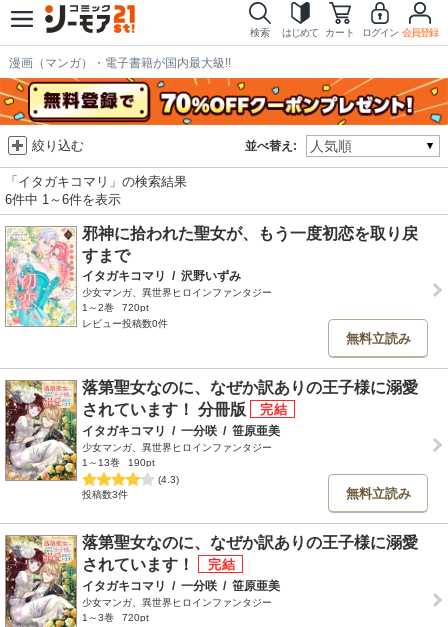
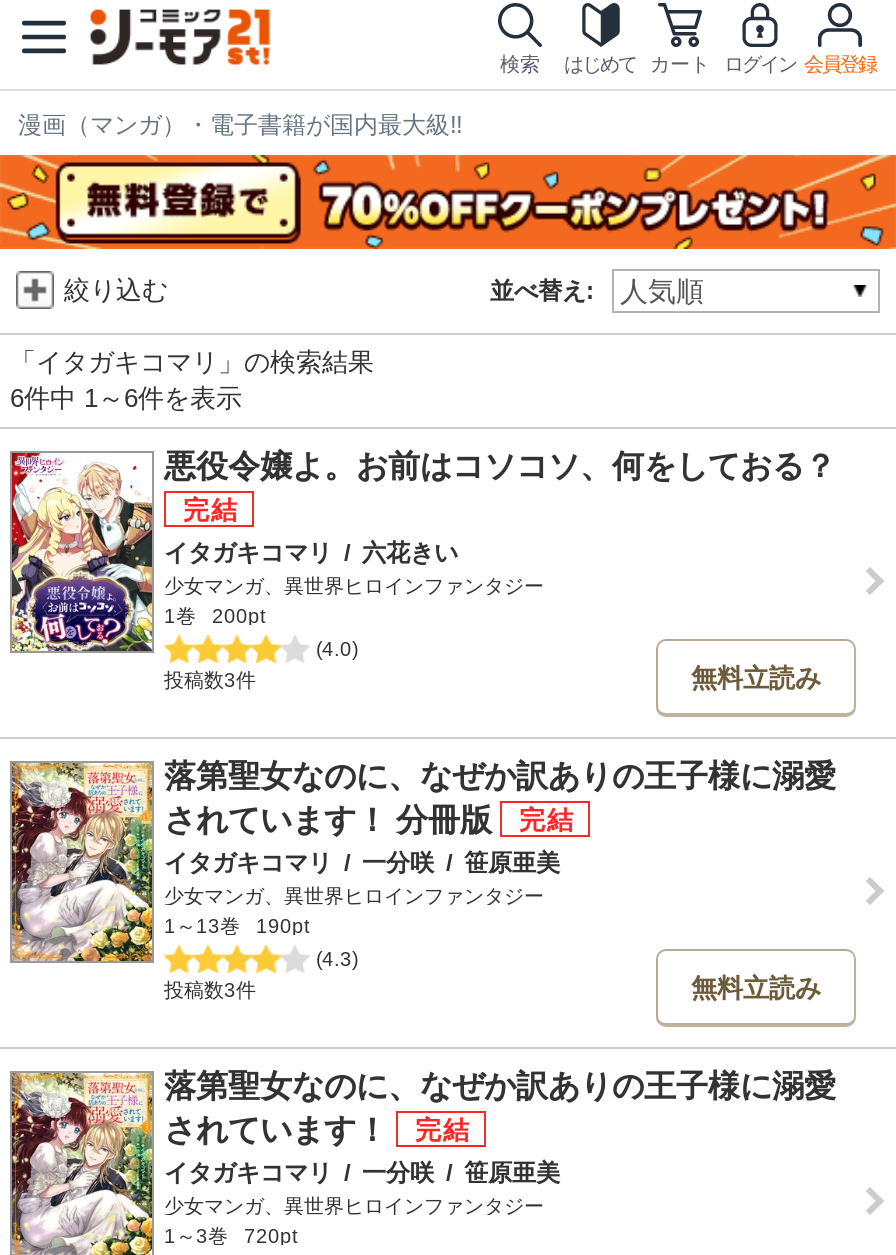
[5,225,418,327] [image] | 邪神に拾われた聖女が、もう一度初恋を取り戻 | すまで | イタガキコマリ / 沢野いずみ -> [10,449,836,653] [image] | 悪役令嬢よ。お前はコソコソ、何をしておる？ | イタガキコマリ / 六花きい
[82,302,149,313] 1～2巻 720pt -> [164,604,266,626] 1巻 200pt
[82,318,168,329] レビュー投稿数0件 -> [164,637,358,690] (4.0) | 投稿数3件

